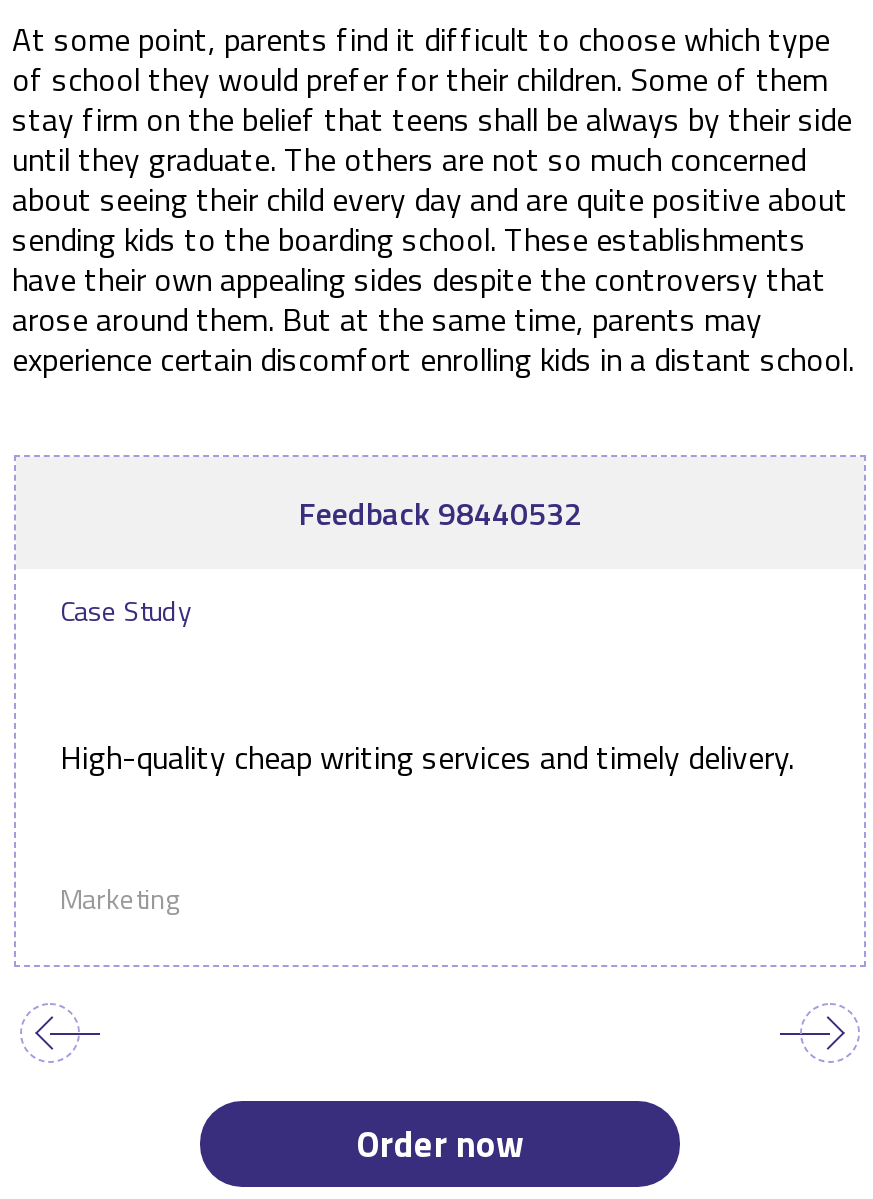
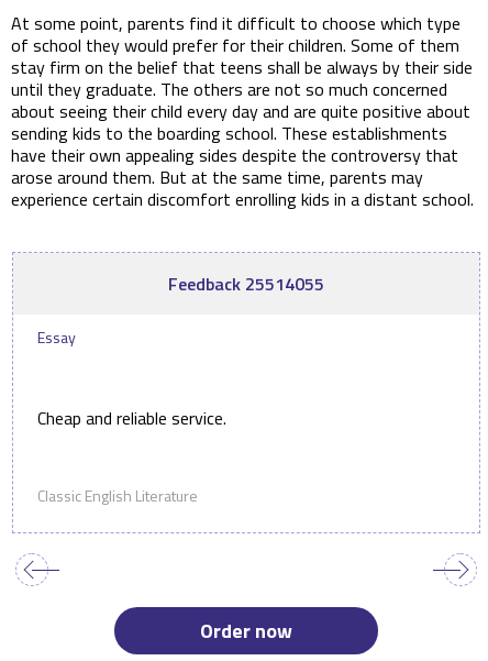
[298,489,582,537] Feedback 98440532 -> [168,270,324,297] Feedback 25514055
[60,589,192,631] Case Study -> [37,325,76,349] Essay
[60,733,794,781] High-quality cheap writing services and timely delivery. -> [37,405,226,431] Cheap and reliable service.
[60,877,180,919] Marketing -> [37,484,198,507] Classic English Literature

